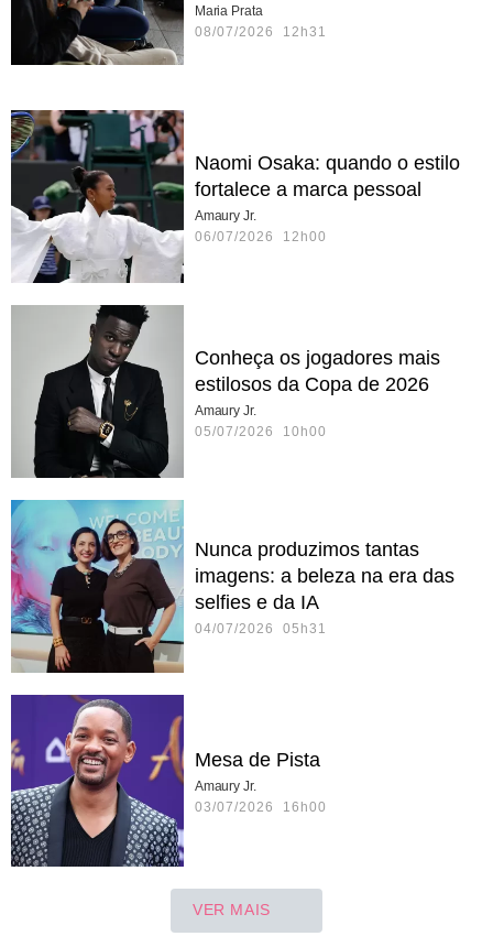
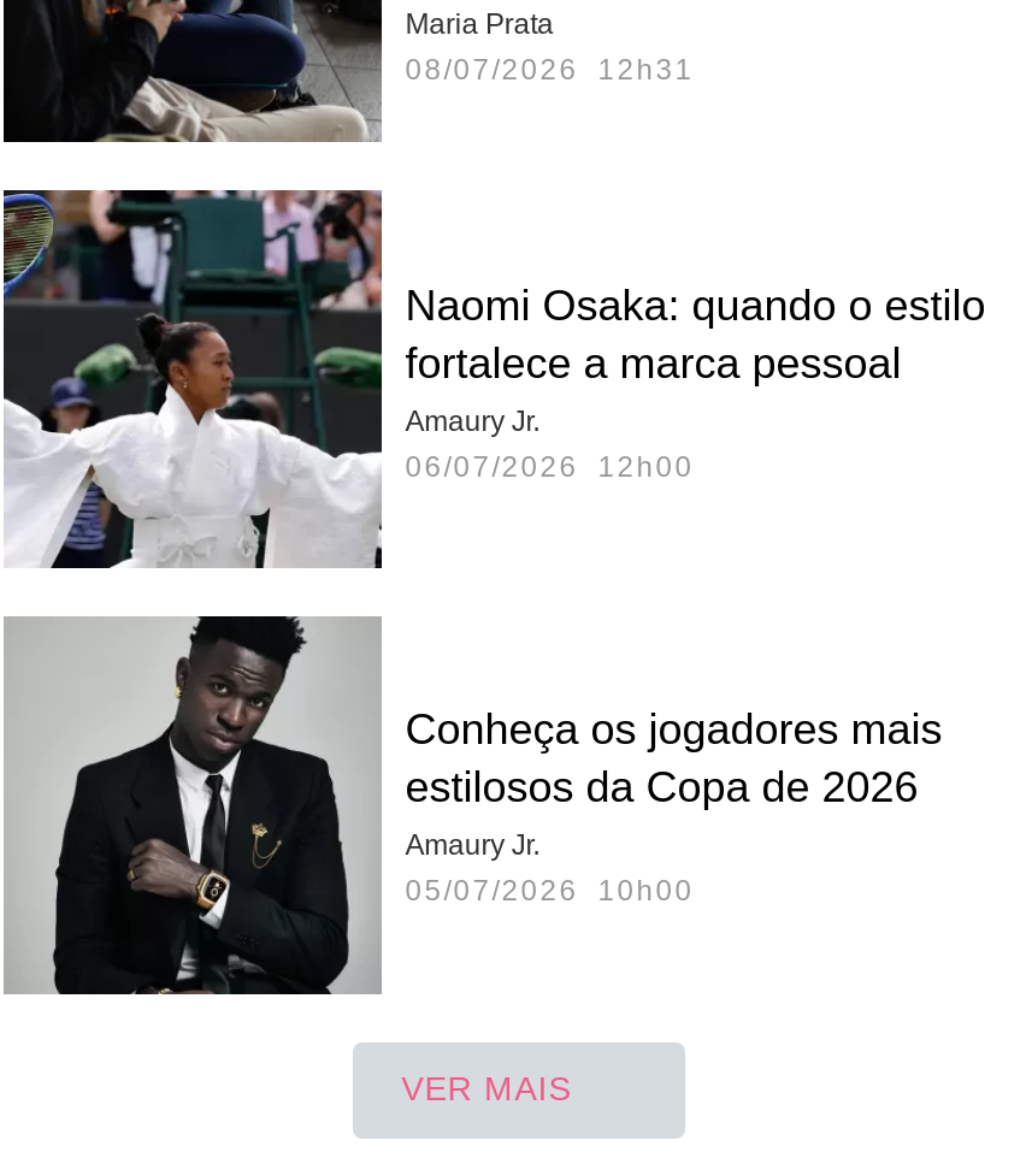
[10,499,454,674] [image] | Nunca produzimos tantas | imagens: a beleza na era das | selfies e da IA | 04/07/2026 05h31 -> none
[11,695,327,868] [image] | Mesa de Pista | Amaury Jr. | 03/07/2026 16h00 -> none

